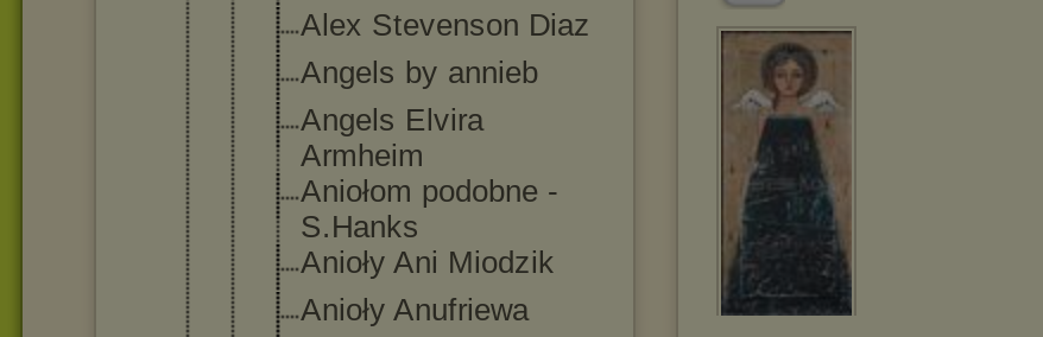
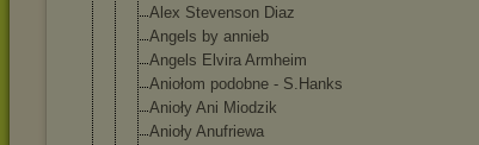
[716,26,856,318] [image] -> none

